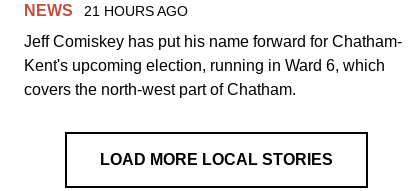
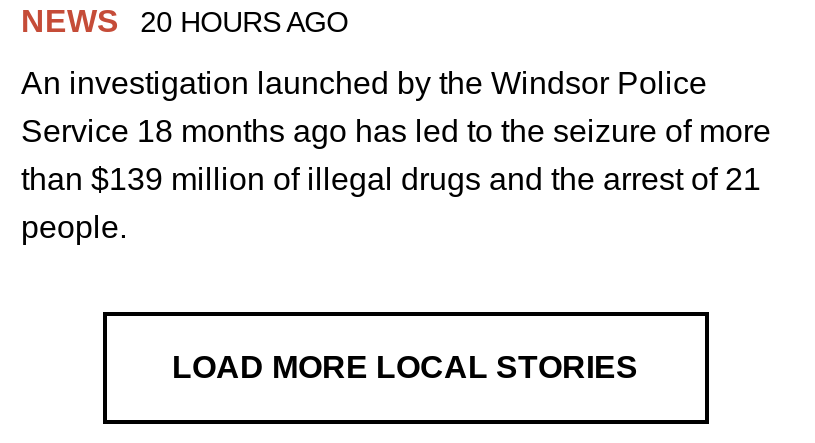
[24,2,188,19] NEWS 21 HOURS AGO -> [21,4,348,38] NEWS 20 HOURS AGO
[24,33,402,98] Jeff Comiskey has put his name forward for Chatham- | Kent's upcoming election, running in Ward 6, which | covers the north-west part of Chatham. -> [21,66,771,244] An investigation launched by the Windsor Police | Service 18 months ago has led to the seizure of more | than $139 million of illegal drugs and the arrest of 21 | people.

